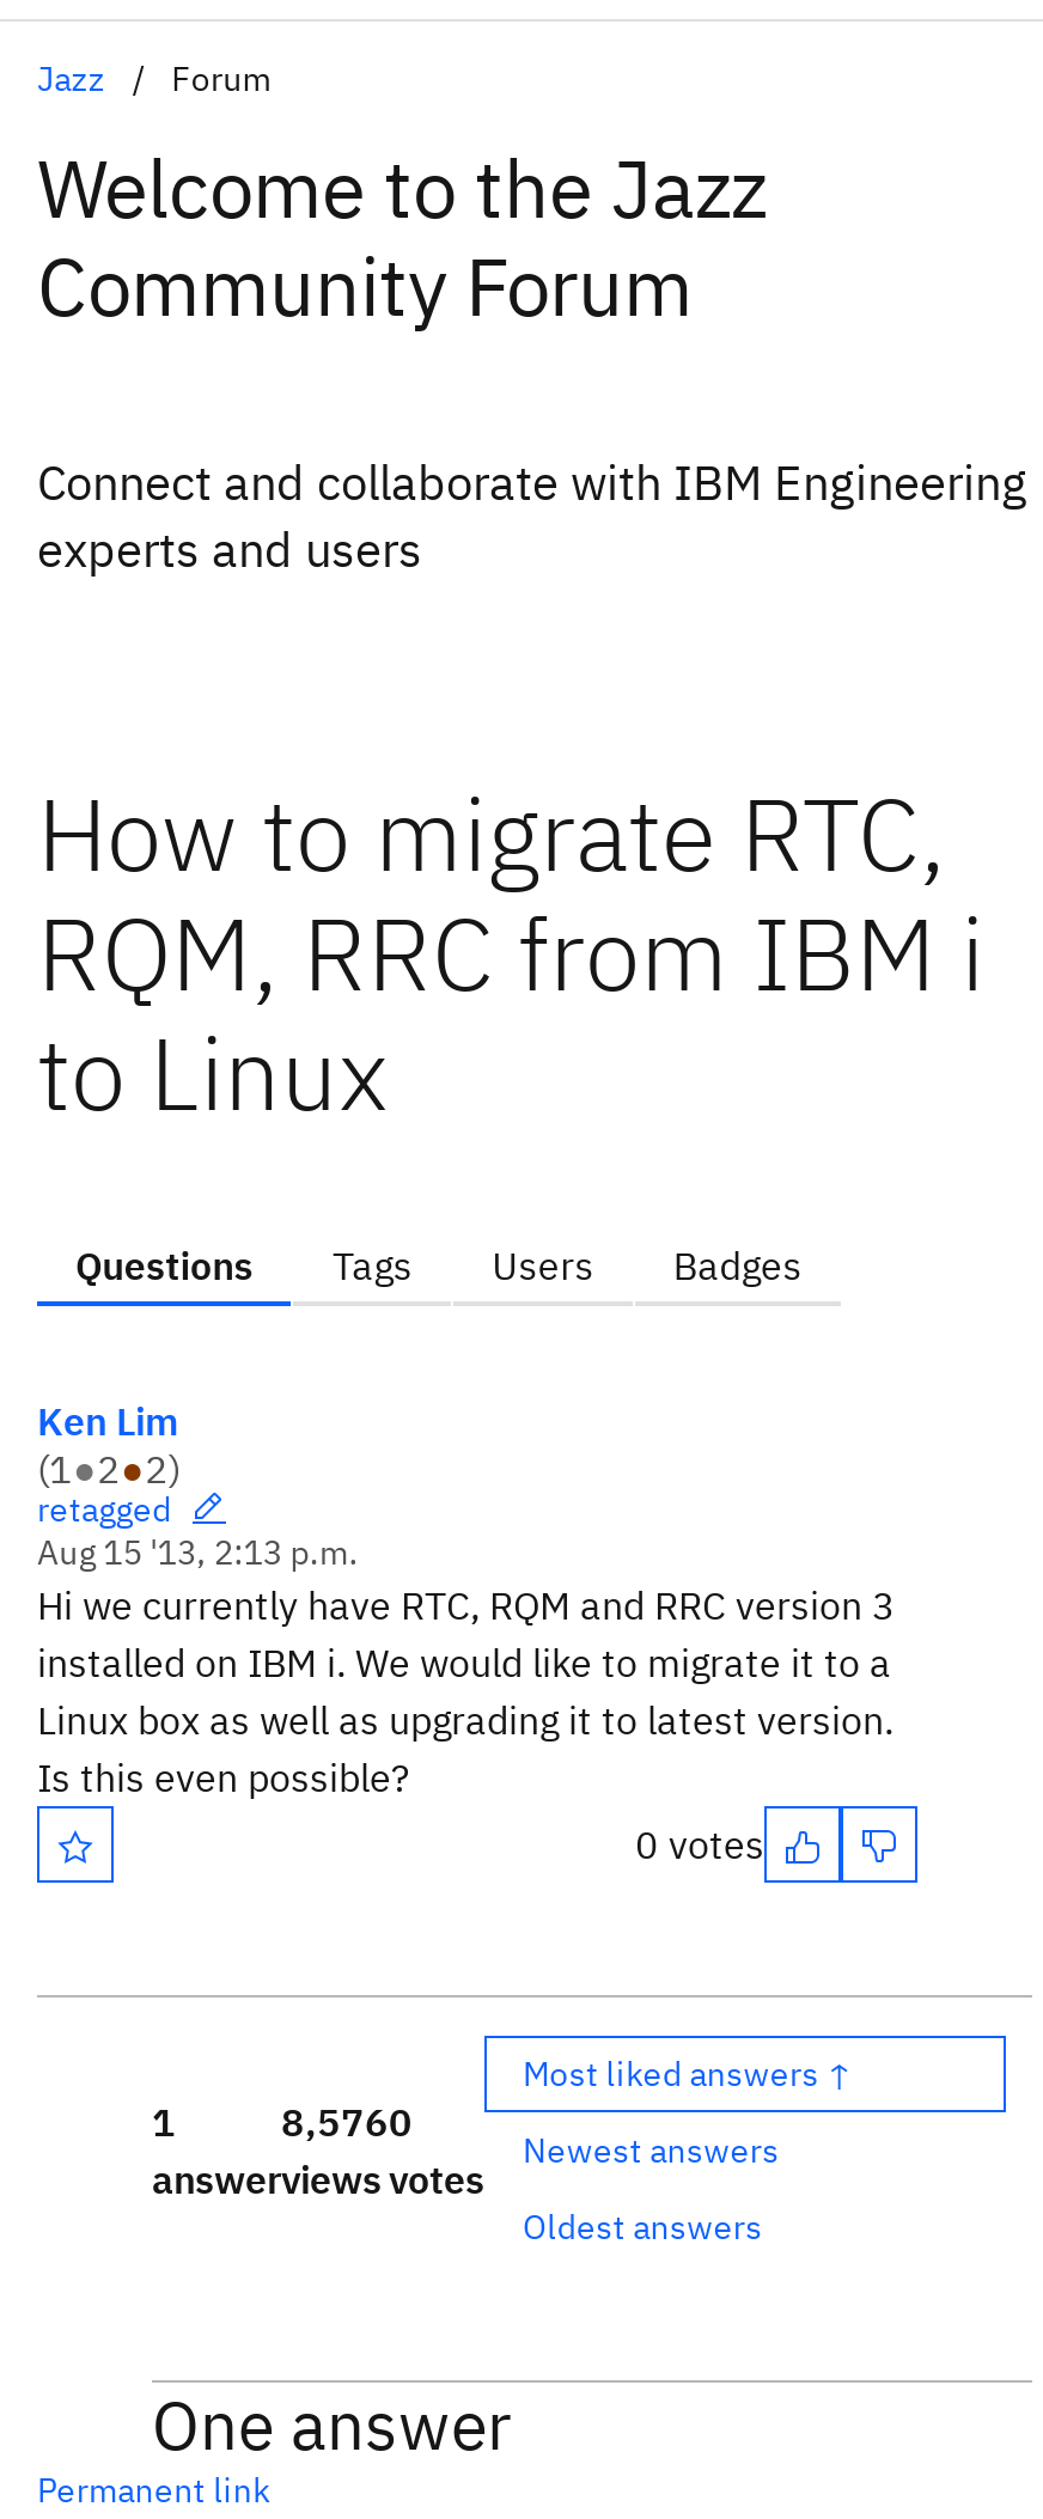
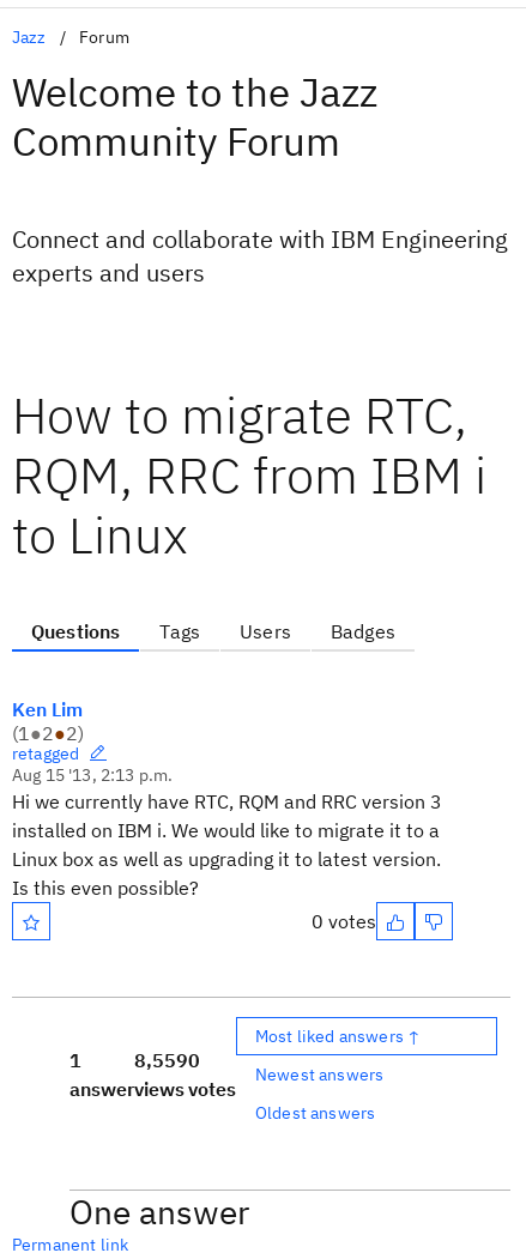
[281,2098,413,2146] 8,576 0 -> [134,1048,200,1072] 8,559 0

